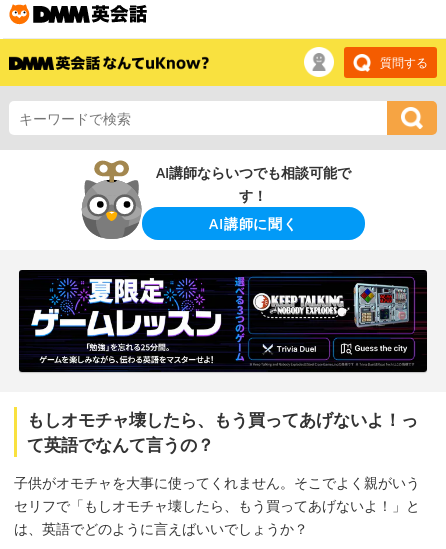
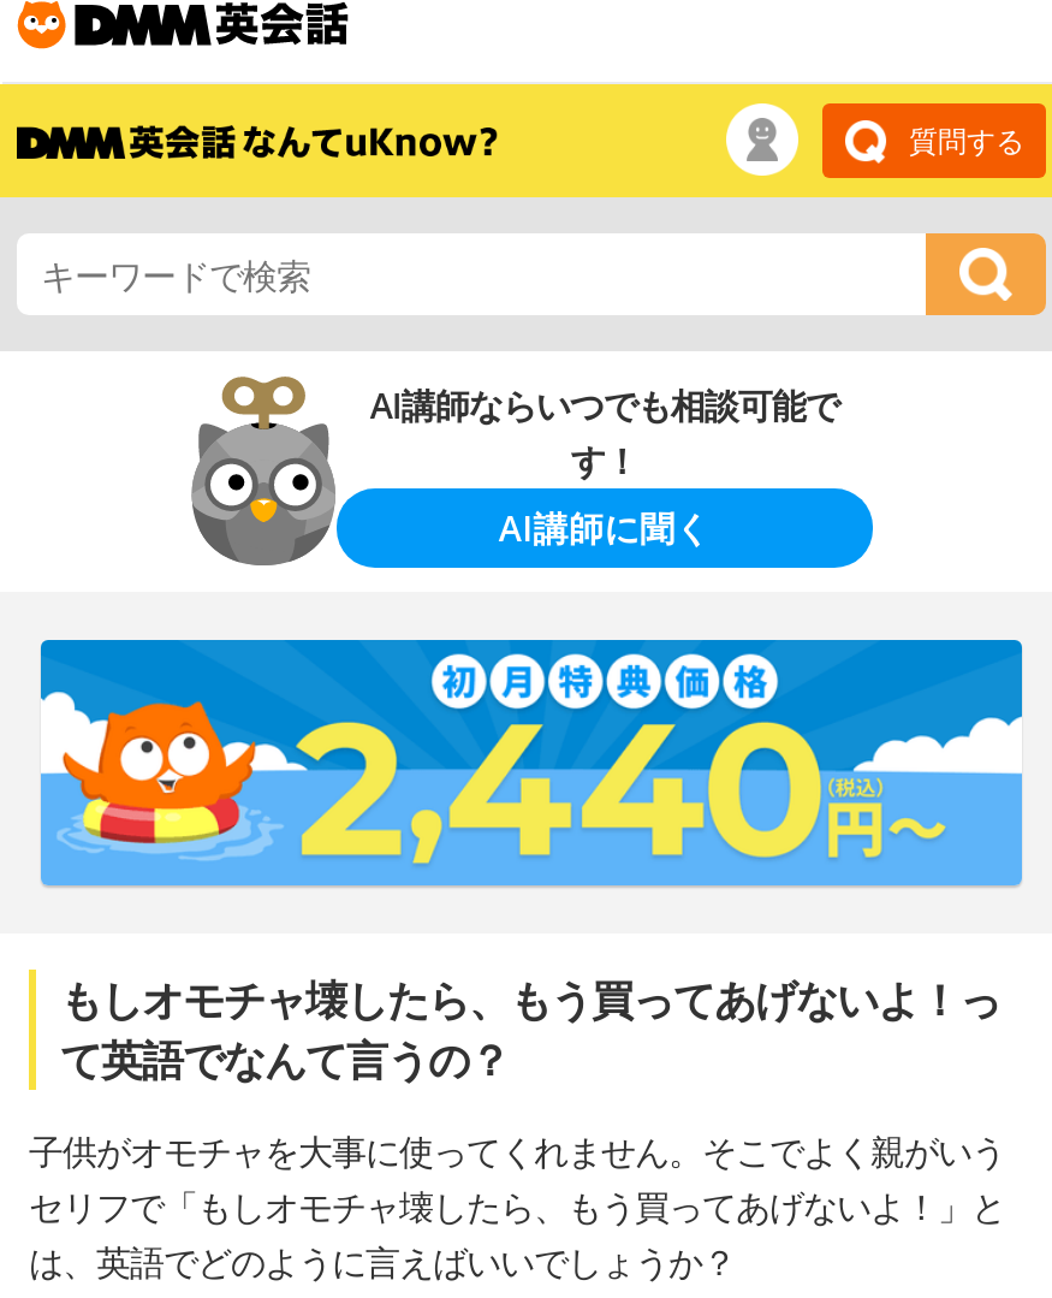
[18,269,428,373] [image] -> [38,638,1024,888] [image]

